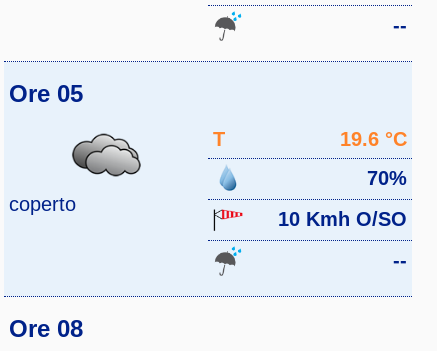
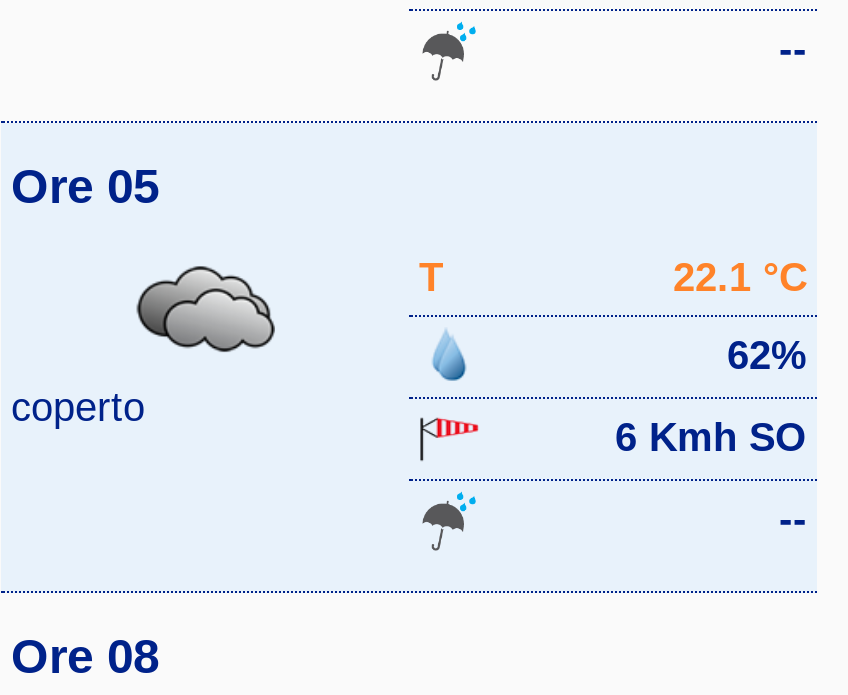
[340,128,407,150] 19.6 °C -> [673,255,807,299] 22.1 °C
[367,167,407,189] 70% -> [727,333,807,377] 62%
[278,208,407,230] 10 Kmh O/SO -> [615,415,807,459] 6 Kmh SO

